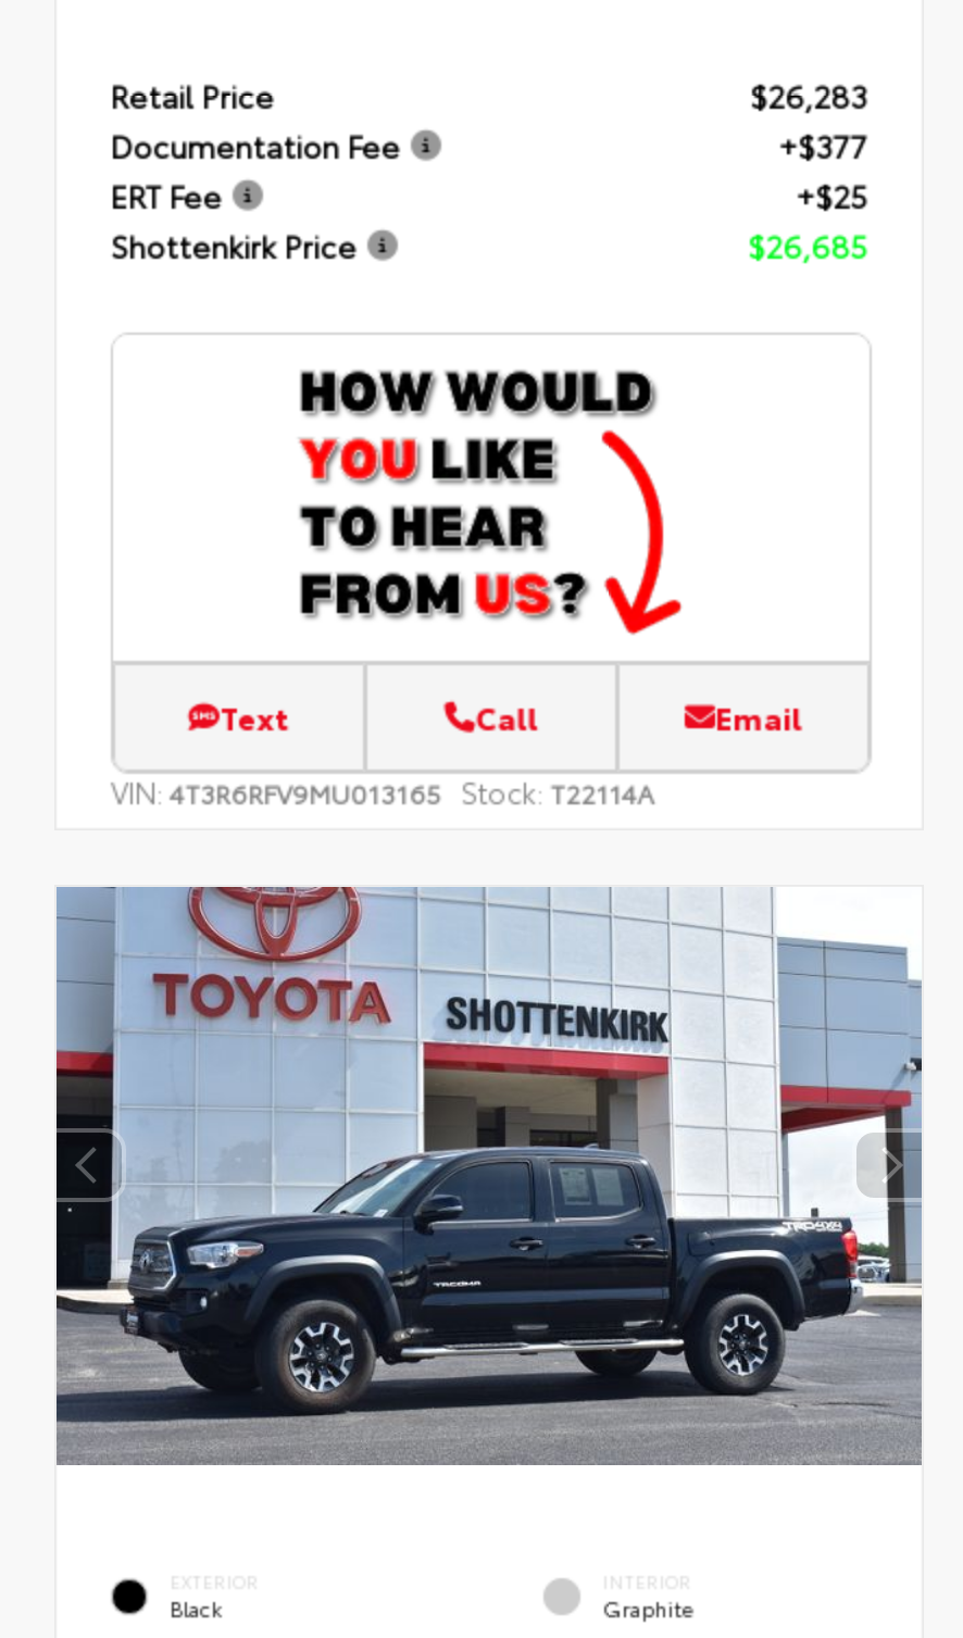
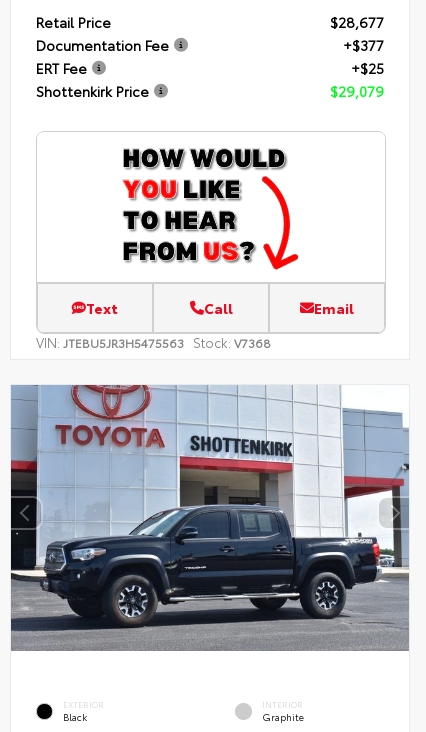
[750,73,867,116] $26,283 -> [330,11,384,31] $28,677
[748,223,867,266] $26,685 -> [330,80,384,100] $29,079
[111,771,654,810] VIN:4T3R6RFV9MU013165 Stock:T22114A -> [36,332,271,350] VIN:JTEBU5JR3H5475563 Stock:V7368

